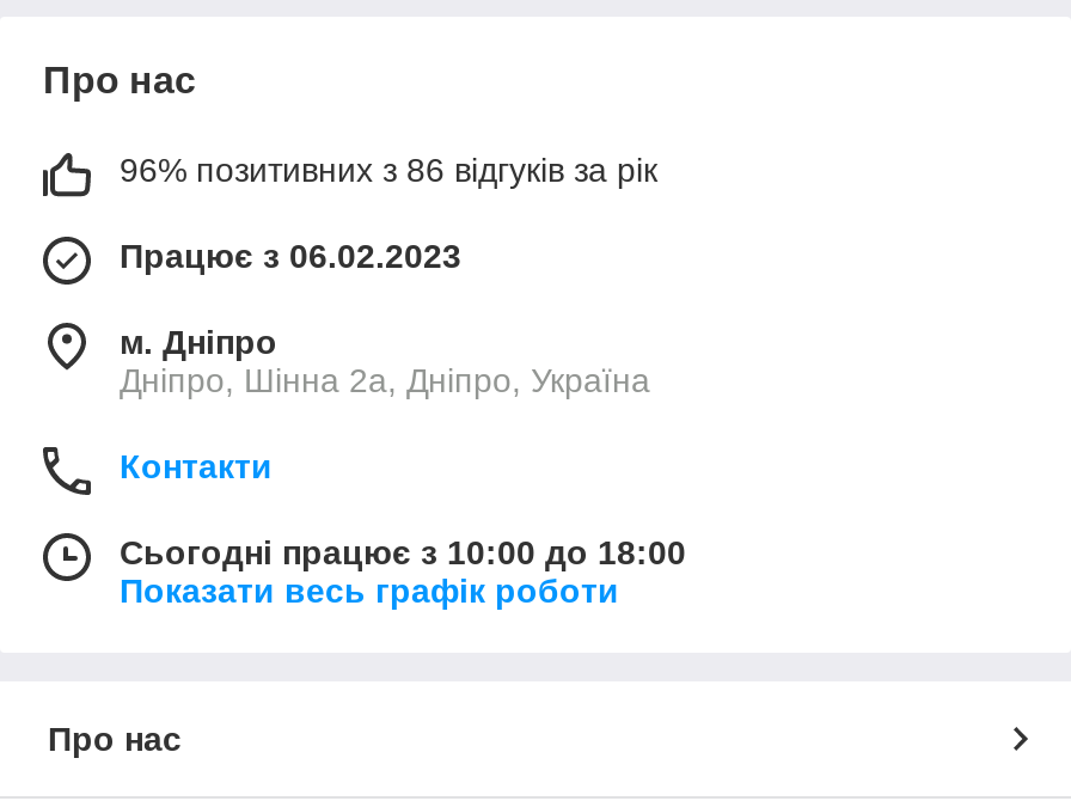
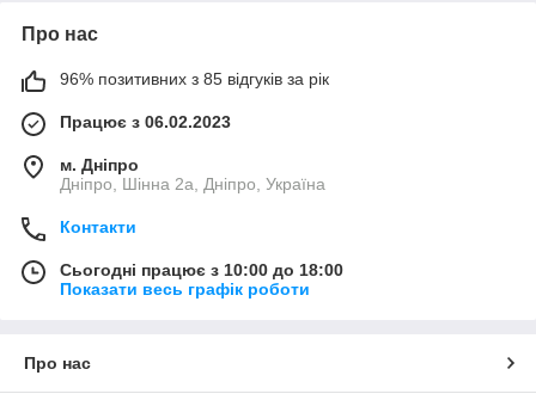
[120,151,657,189] 96% позитивних з 86 відгуків за рік -> [60,69,329,88] 96% позитивних з 85 відгуків за рік

